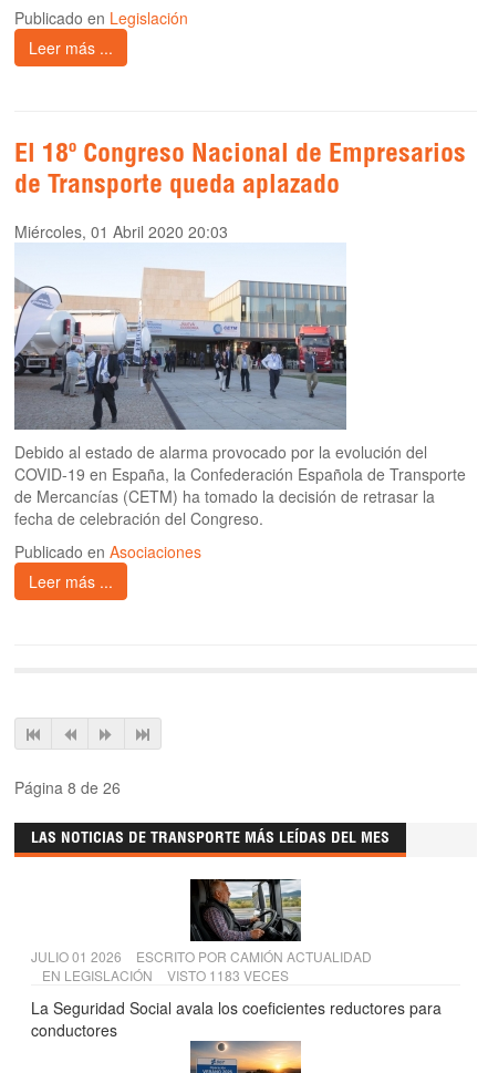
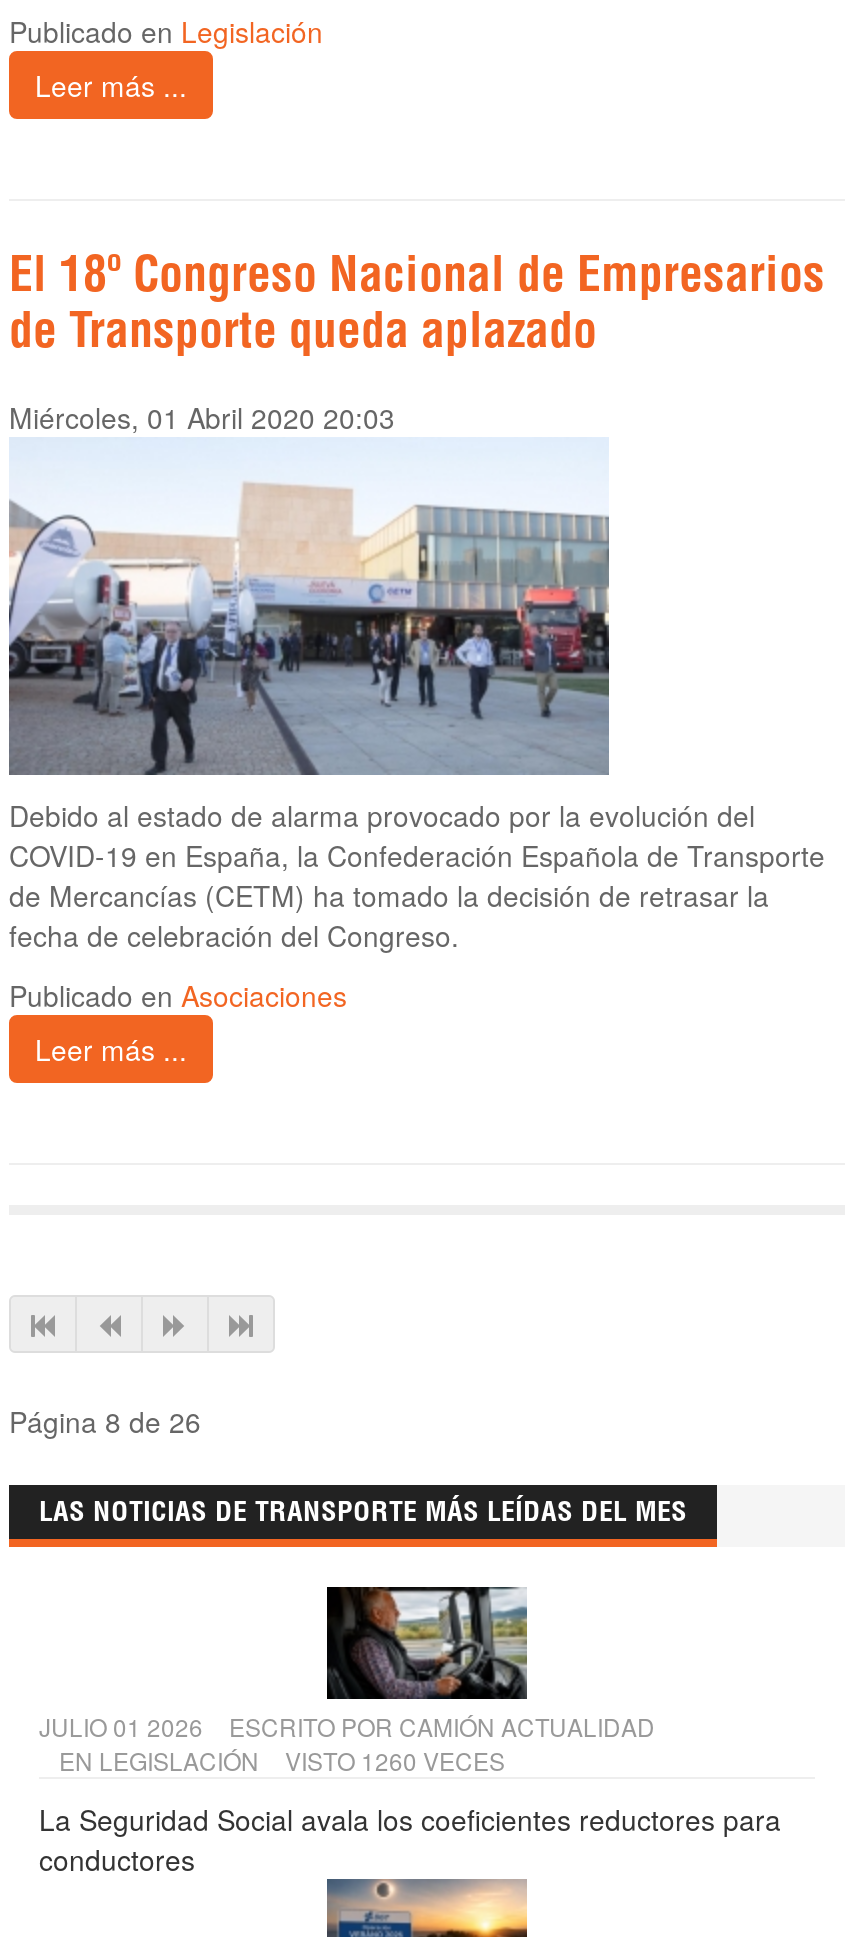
[42,966,289,985] EN LEGISLACIÓN VISTO 1183 VECES -> [59,1744,505,1778] EN LEGISLACIÓN VISTO 1260 VECES

